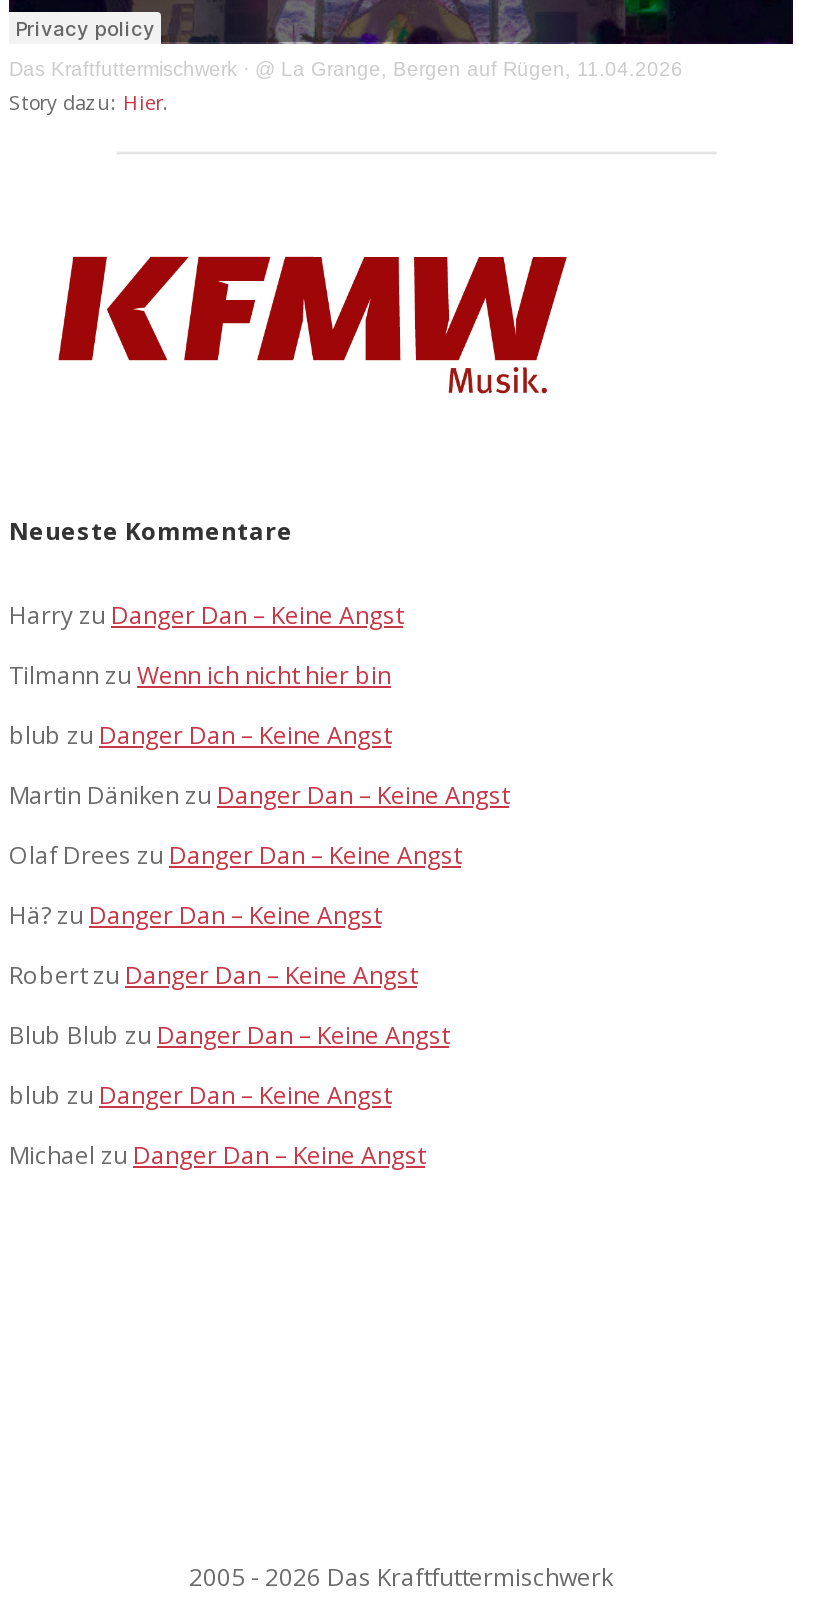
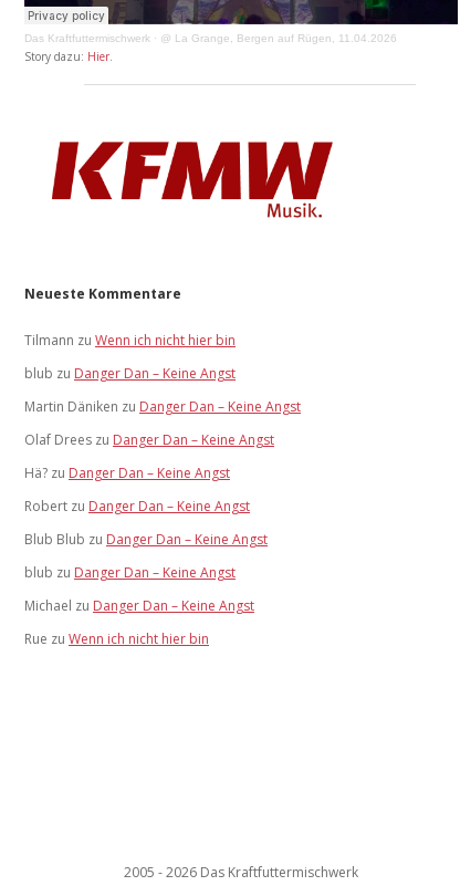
[9,599,403,633] Harry zu Danger Dan – Keine Angst -> none
moved [9,659,509,1173] -> [24,331,301,615]: Tilmann zu Wenn ich nicht hier bin | blub zu Danger Dan – Keine Angst | Martin Däniken zu Danger Dan – Keine Angst | ... | blub zu Danger Dan – Keine Angst | Michael zu Danger Dan – Keine Angst
none -> [24,630,209,649] Rue zu Wenn ich nicht hier bin

